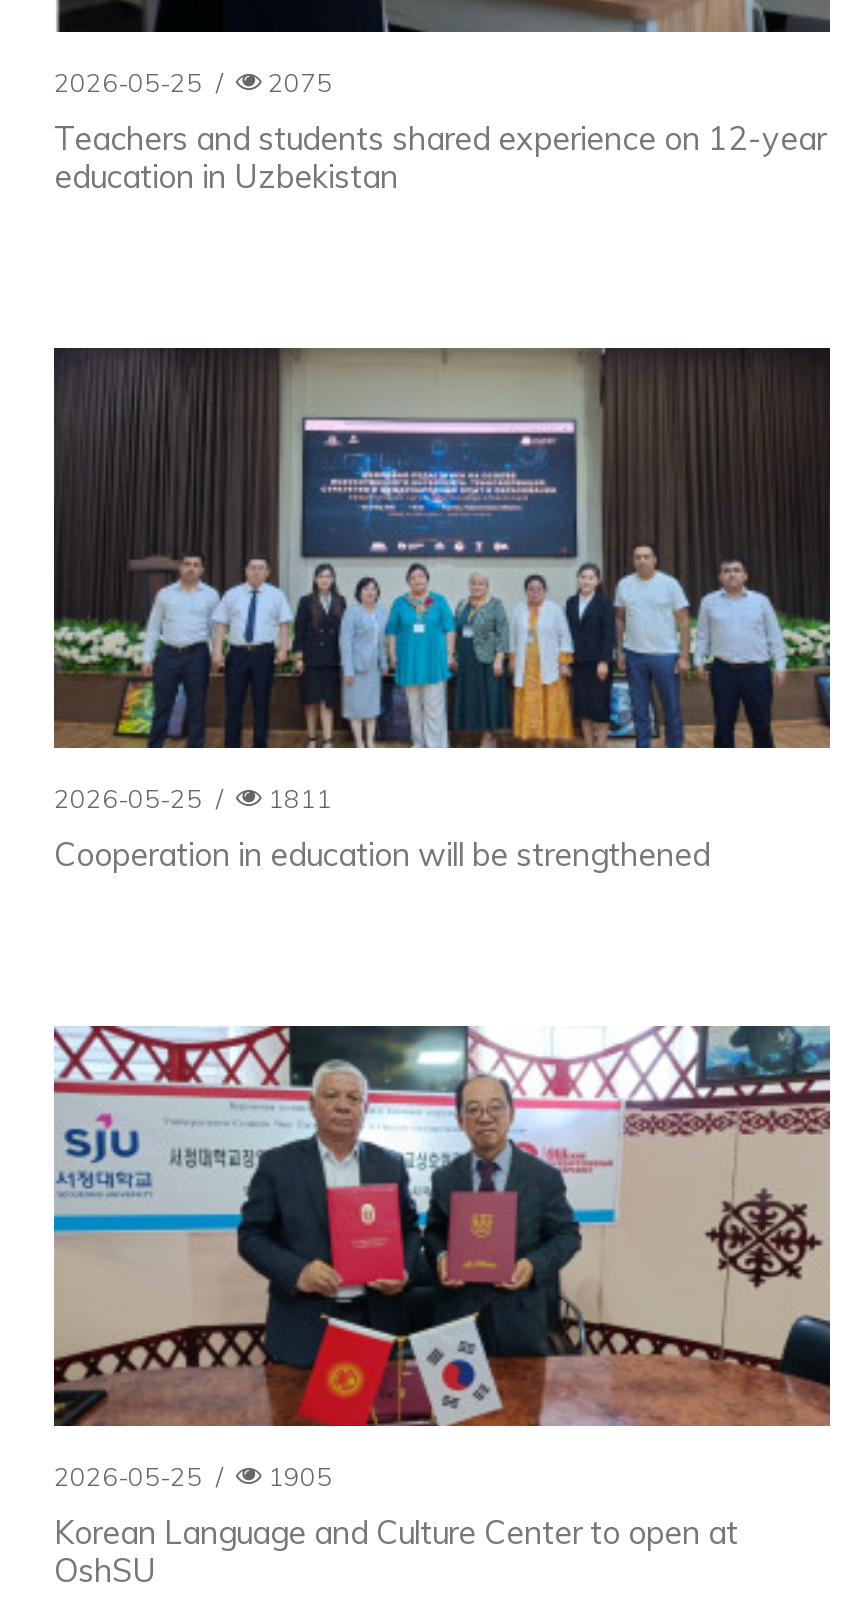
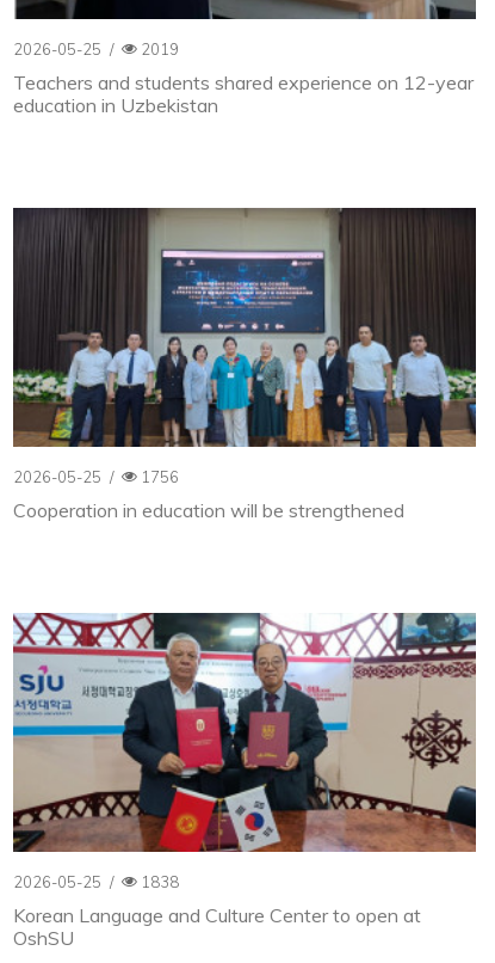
[54,66,332,98] 2026-05-25 / 2075 -> [13,39,179,59] 2026-05-25 / 2019
[54,782,332,814] 2026-05-25 / 1811 -> [13,467,179,486] 2026-05-25 / 1756
[54,1460,332,1492] 2026-05-25 / 1905 -> [13,872,179,891] 2026-05-25 / 1838

